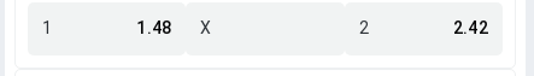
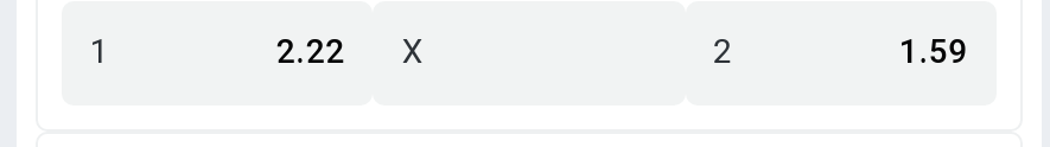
[137,18,212,37] 1.48 X -> [276,32,424,70] 2.22 X
[453,18,488,37] 2.42 -> [899,32,968,70] 1.59

